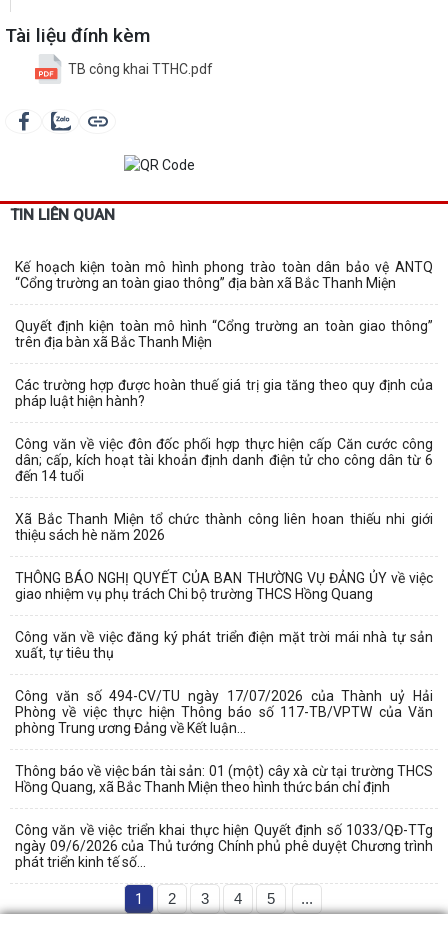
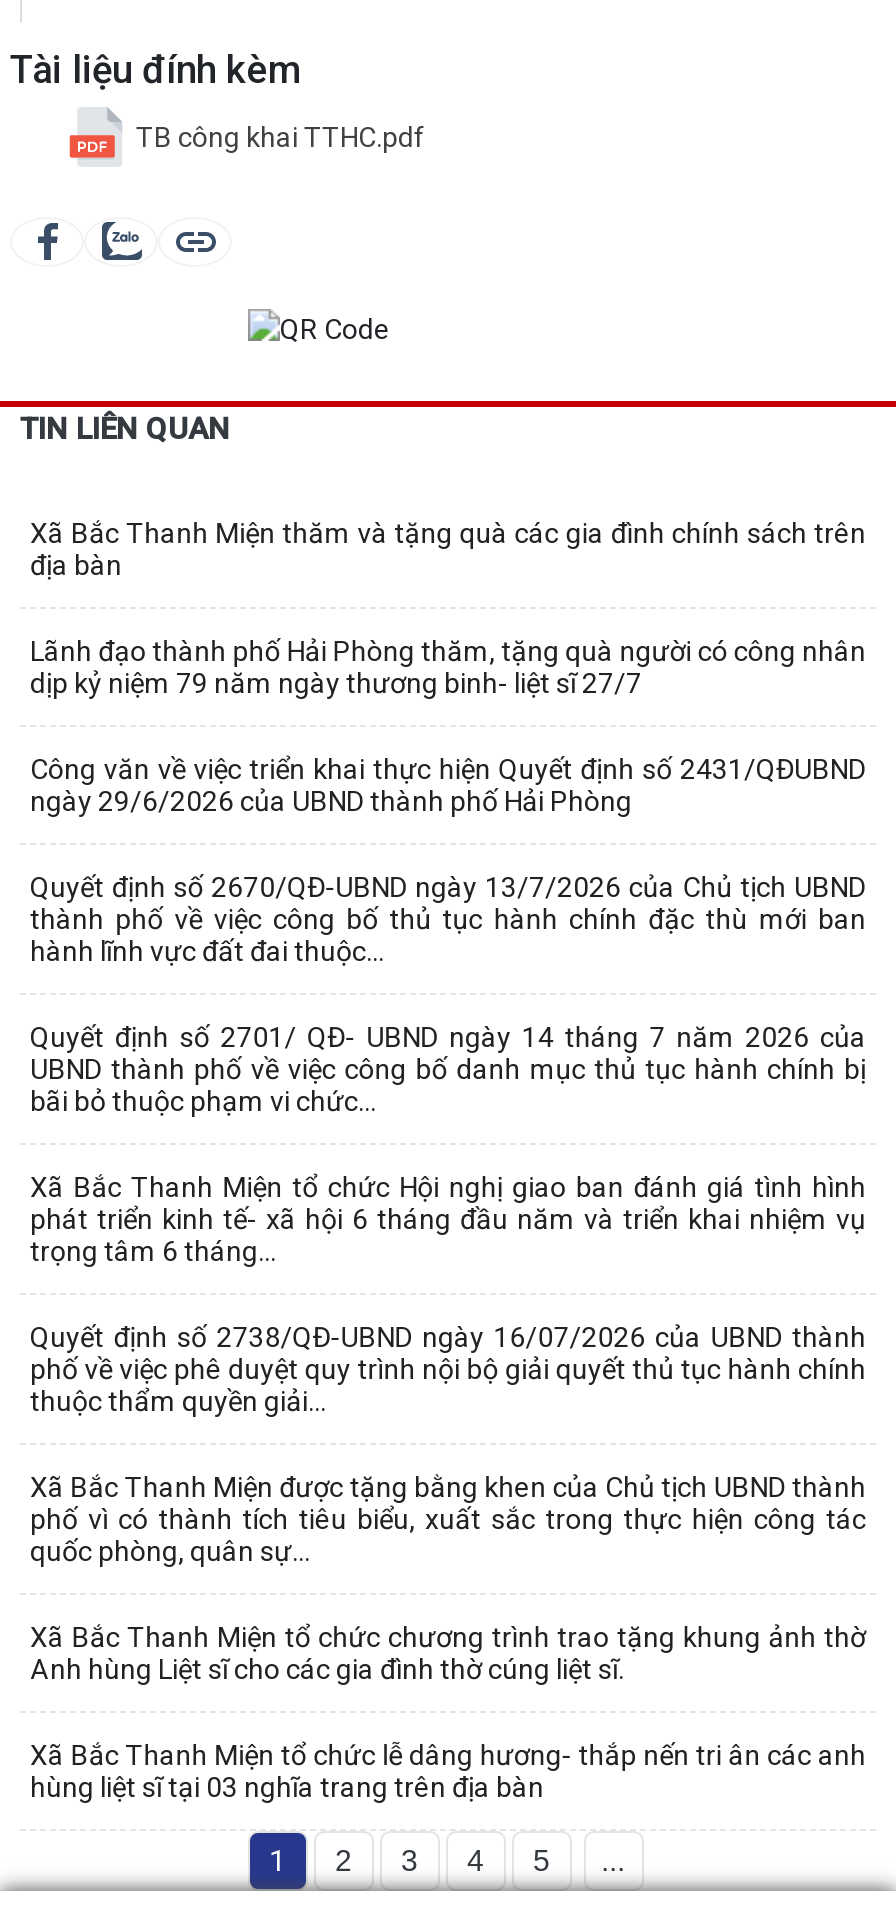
[15,259,433,291] Kế hoạch kiện toàn mô hình phong trào toàn dân bảo vệ ANTQ | “Cổng trường an toàn giao thông” địa bàn xã Bắc Thanh Miện -> [30,517,866,581] Xã Bắc Thanh Miện thăm và tặng quà các gia đình chính sách trên | địa bàn
[15,318,433,350] Quyết định kiện toàn mô hình “Cổng trường an toàn giao thông” | trên địa bàn xã Bắc Thanh Miện -> [30,635,866,699] Lãnh đạo thành phố Hải Phòng thăm, tặng quà người có công nhân | dịp kỷ niệm 79 năm ngày thương binh- liệt sĩ 27/7
[15,377,433,409] Các trường hợp được hoàn thuế giá trị gia tăng theo quy định của | pháp luật hiện hành? -> [30,753,866,817] Công văn về việc triển khai thực hiện Quyết định số 2431/QĐUBND | ngày 29/6/2026 của UBND thành phố Hải Phòng
[15,436,433,484] Công văn về việc đôn đốc phối hợp thực hiện cấp Căn cước công | dân; cấp, kích hoạt tài khoản định danh điện tử cho công dân từ 6 | đến 14 tuổi -> [30,871,866,967] Quyết định số 2670/QĐ-UBND ngày 13/7/2026 của Chủ tịch UBND | thành phố về việc công bố thủ tục hành chính đặc thù mới ban | hành lĩnh vực đất đai thuộc...
[15,511,433,543] Xã Bắc Thanh Miện tổ chức thành công liên hoan thiếu nhi giới | thiệu sách hè năm 2026 -> [30,1021,866,1117] Quyết định số 2701/ QĐ- UBND ngày 14 tháng 7 năm 2026 của | UBND thành phố về việc công bố danh mục thủ tục hành chính bị | bãi bỏ thuộc phạm vi chức...
[15,570,433,602] THÔNG BÁO NGHỊ QUYẾT CỦA BAN THƯỜNG VỤ ĐẢNG ỦY về việc | giao nhiệm vụ phụ trách Chi bộ trường THCS Hồng Quang -> [30,1171,866,1267] Xã Bắc Thanh Miện tổ chức Hội nghị giao ban đánh giá tình hình | phát triển kinh tế- xã hội 6 tháng đầu năm và triển khai nhiệm vụ | trọng tâm 6 tháng...
[15,629,433,661] Công văn về việc đăng ký phát triển điện mặt trời mái nhà tự sản | xuất, tự tiêu thụ -> [30,1321,866,1417] Quyết định số 2738/QĐ-UBND ngày 16/07/2026 của UBND thành | phố về việc phê duyệt quy trình nội bộ giải quyết thủ tục hành chính | thuộc thẩm quyền giải...
[15,688,433,736] Công văn số 494-CV/TU ngày 17/07/2026 của Thành uỷ Hải | Phòng về việc thực hiện Thông báo số 117-TB/VPTW của Văn | phòng Trung ương Đảng về Kết luận... -> [30,1471,866,1567] Xã Bắc Thanh Miện được tặng bằng khen của Chủ tịch UBND thành | phố vì có thành tích tiêu biểu, xuất sắc trong thực hiện công tác | quốc phòng, quân sự...
[15,763,433,795] Thông báo về việc bán tài sản: 01 (một) cây xà cừ tại trường THCS | Hồng Quang, xã Bắc Thanh Miện theo hình thức bán chỉ định -> [30,1621,866,1685] Xã Bắc Thanh Miện tổ chức chương trình trao tặng khung ảnh thờ | Anh hùng Liệt sĩ cho các gia đình thờ cúng liệt sĩ.
[15,822,433,870] Công văn về việc triển khai thực hiện Quyết định số 1033/QĐ-TTg | ngày 09/6/2026 của Thủ tướng Chính phủ phê duyệt Chương trình | phát triển kinh tế số... -> [30,1739,866,1803] Xã Bắc Thanh Miện tổ chức lễ dâng hương- thắp nến tri ân các anh | hùng liệt sĩ tại 03 nghĩa trang trên địa bàn

